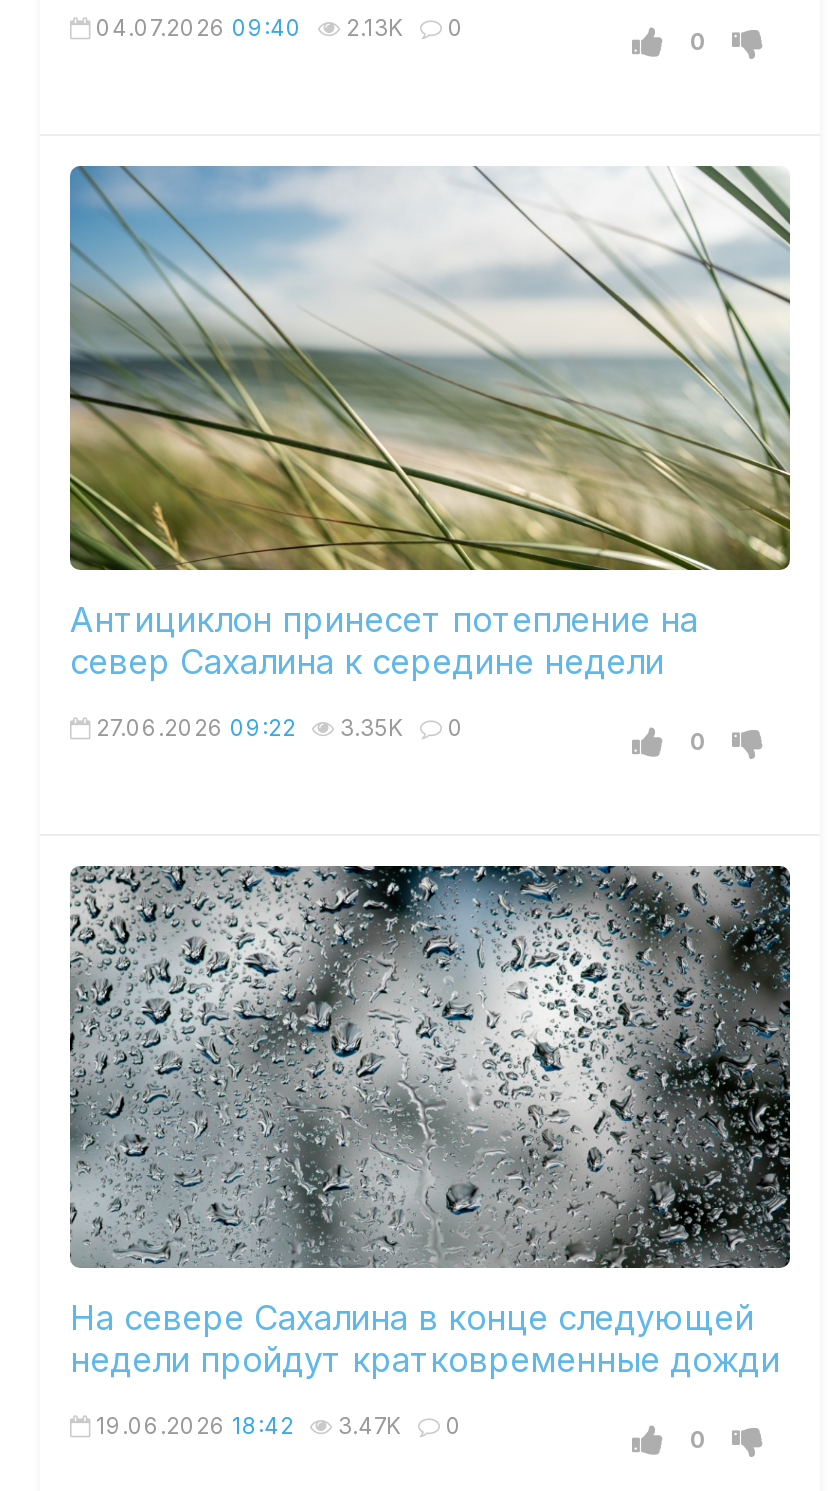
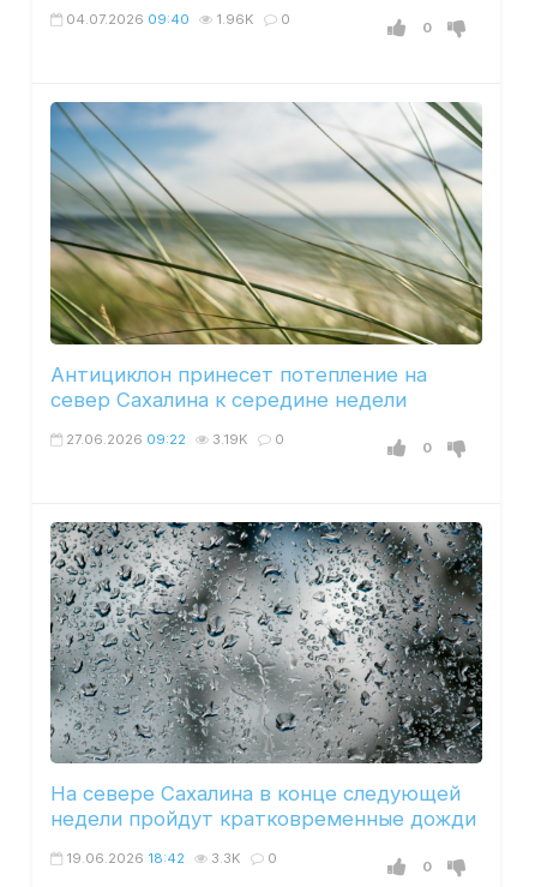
[96,14,464,42] 04.07.2026 09:40 2.13K 0 -> [66,11,290,27] 04.07.2026 09:40 1.96K 0
[96,713,464,741] 27.06.2026 09:22 3.35K 0 -> [66,430,284,447] 27.06.2026 09:22 3.19K 0
[96,1413,462,1441] 19.06.2026 18:42 3.47K 0 -> [66,850,277,867] 19.06.2026 18:42 3.3K 0

